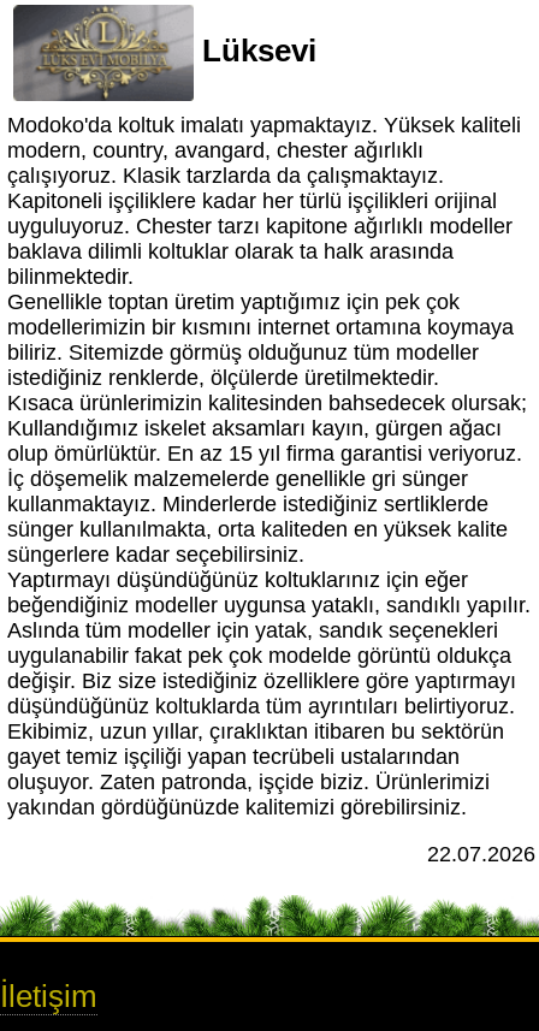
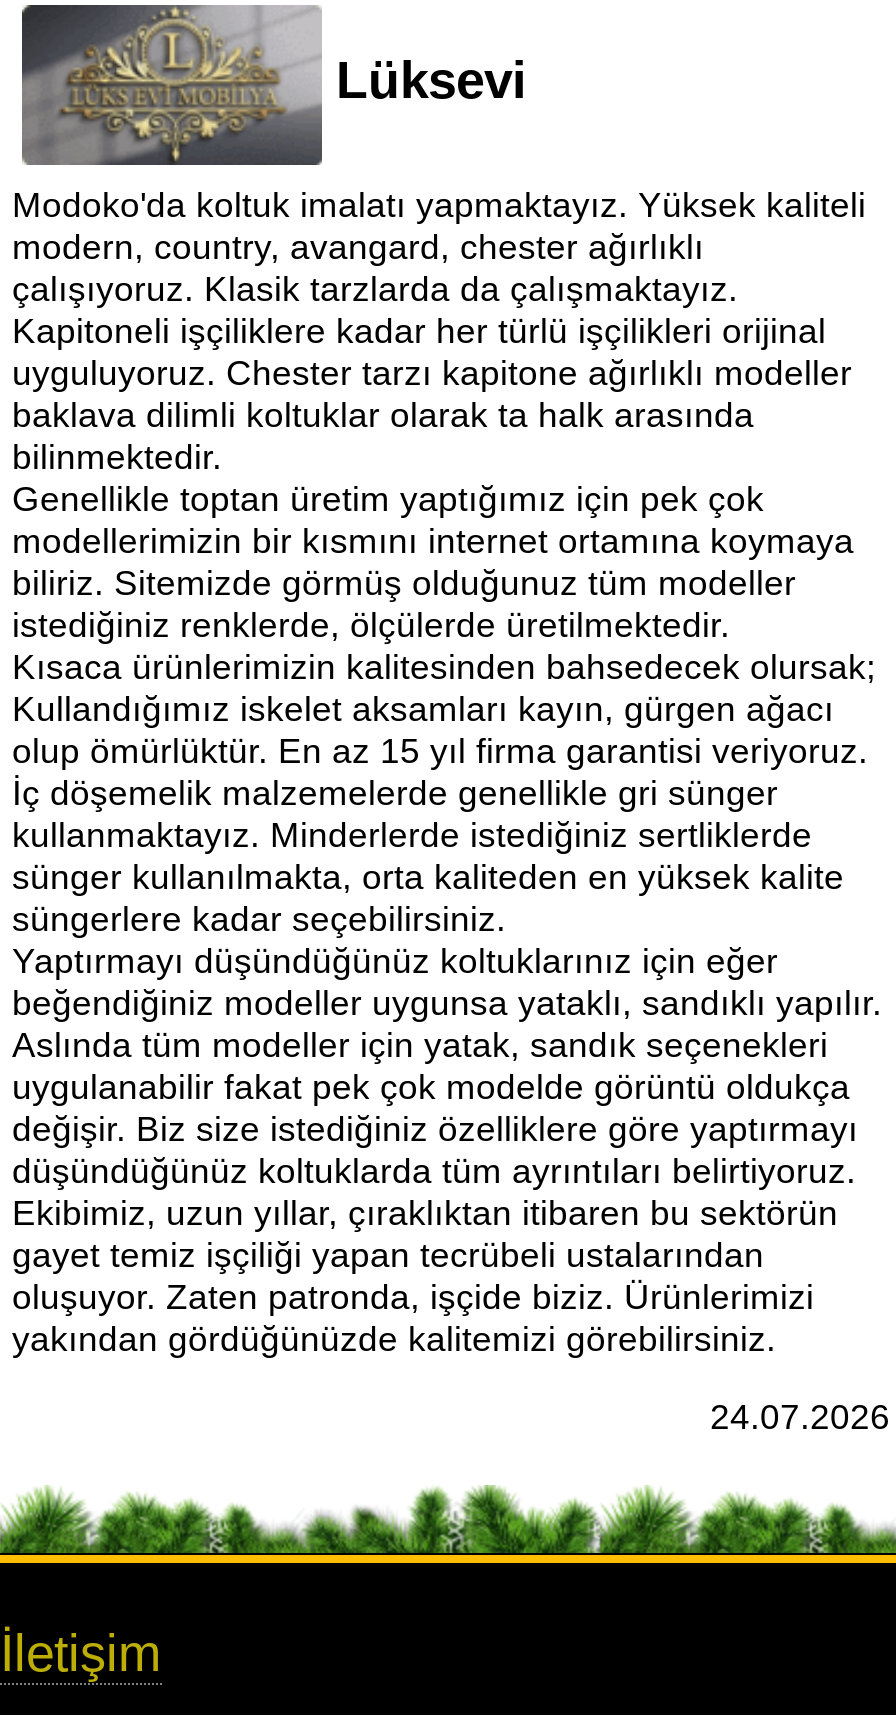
[427,842,535,866] 22.07.2026 -> [710,1396,890,1436] 24.07.2026

